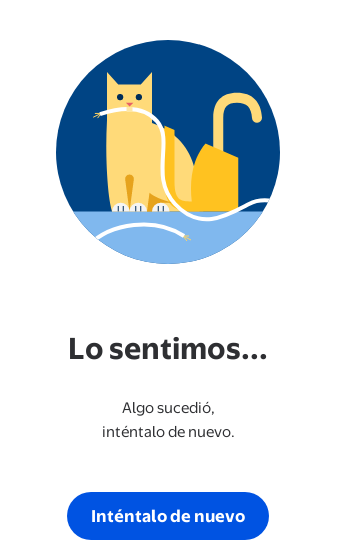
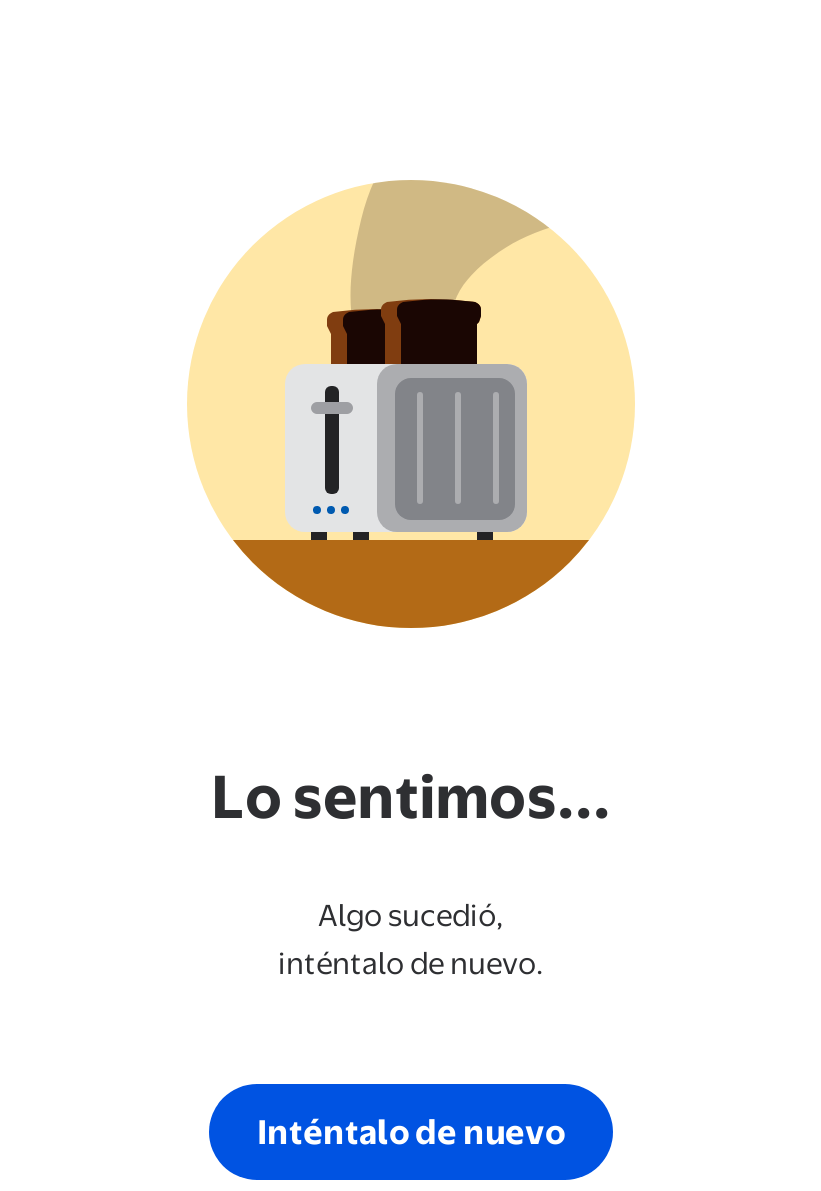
[55,39,281,265] [image] -> [187,180,635,630] [image]

